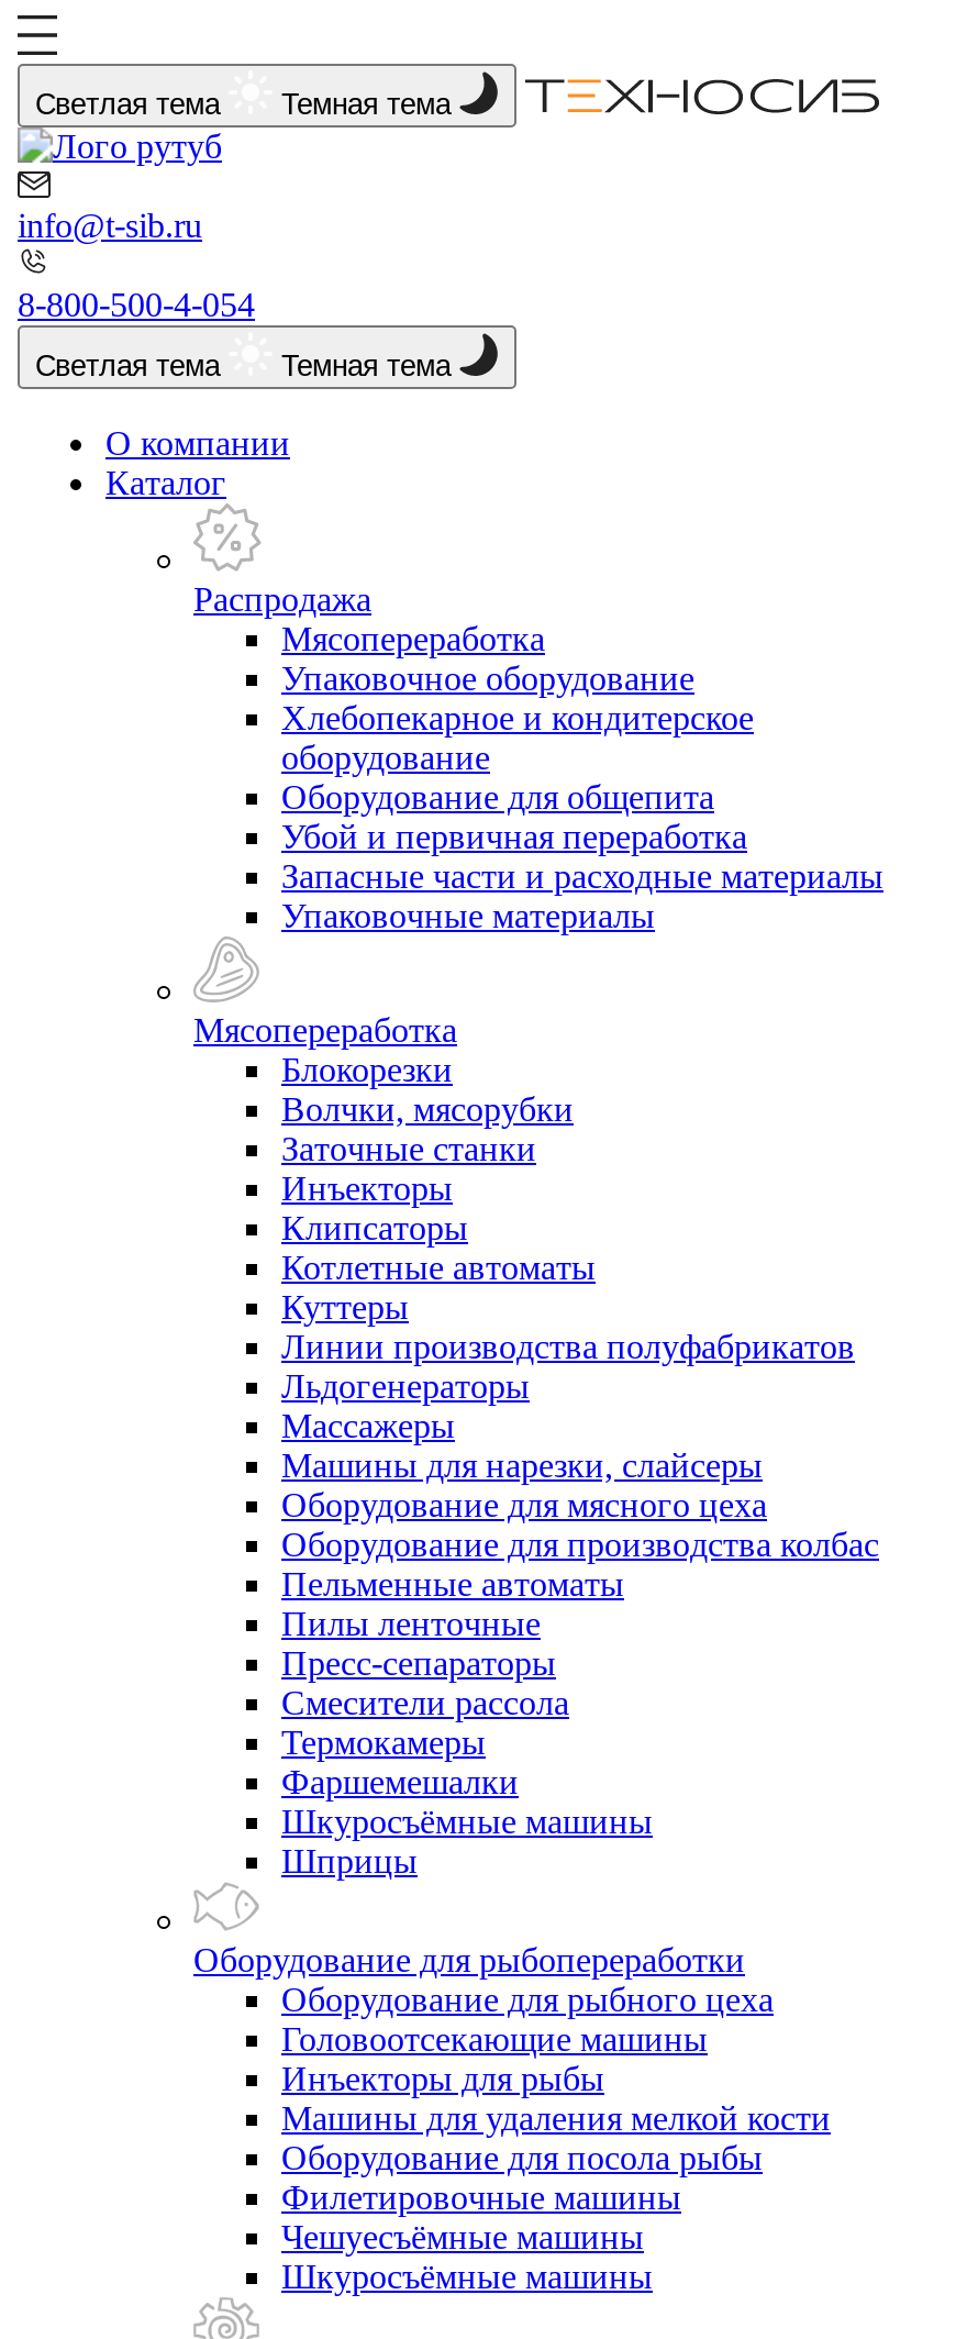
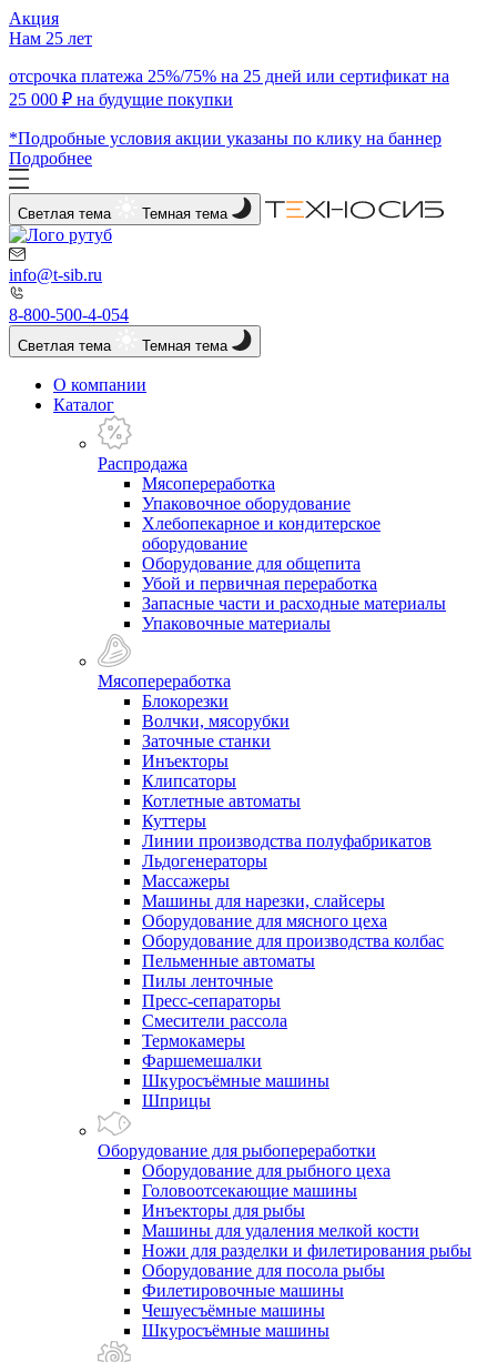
none -> [9,9,449,168] Акция | Нам 25 лет | отсрочка платежа 25%/75% на 25 дней или сертификат на | 25 000 ₽ на будущие покупки | *Подробные условия акции указаны по клику на баннер | Подробнее
none -> [142,1241,471,1260] Ножи для разделки и филетирования рыбы

